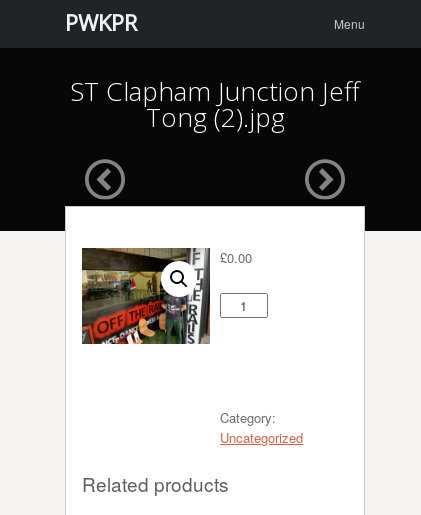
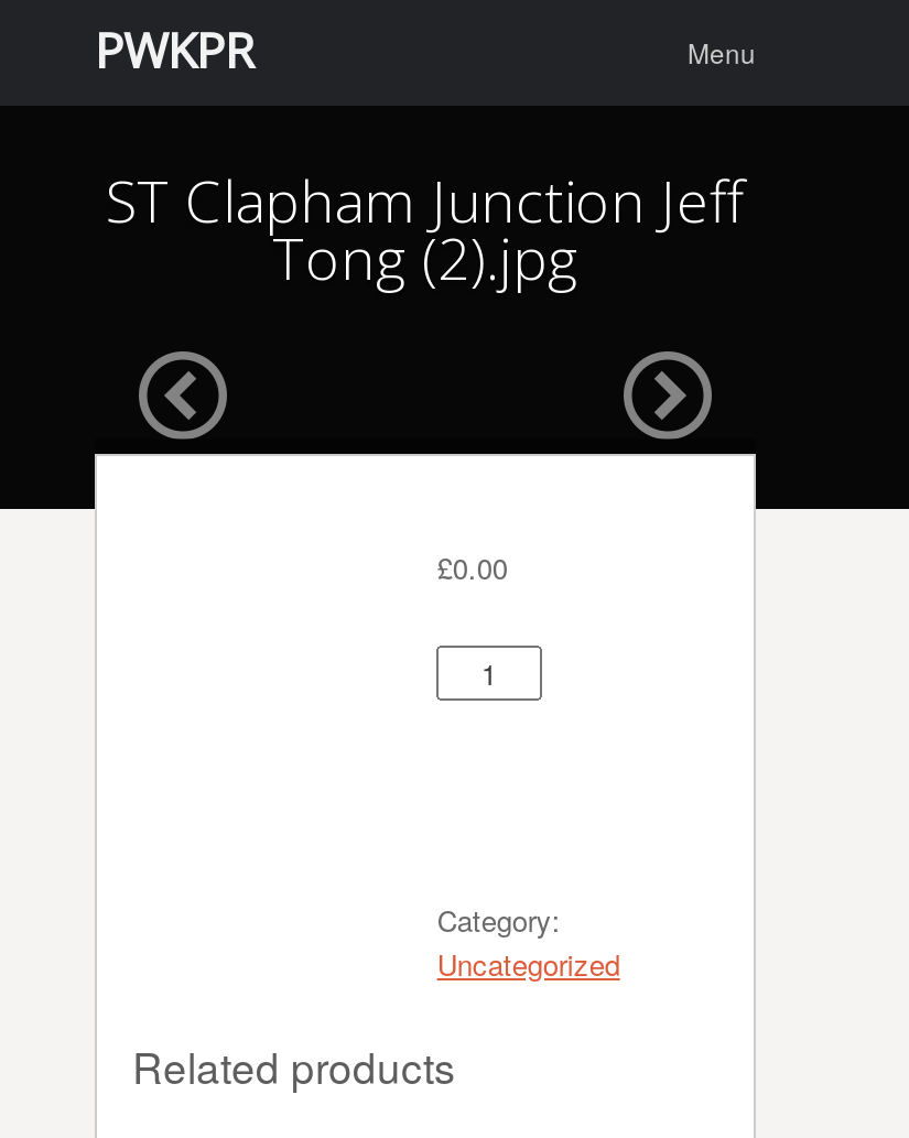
[81,247,211,345] [image] -> none

